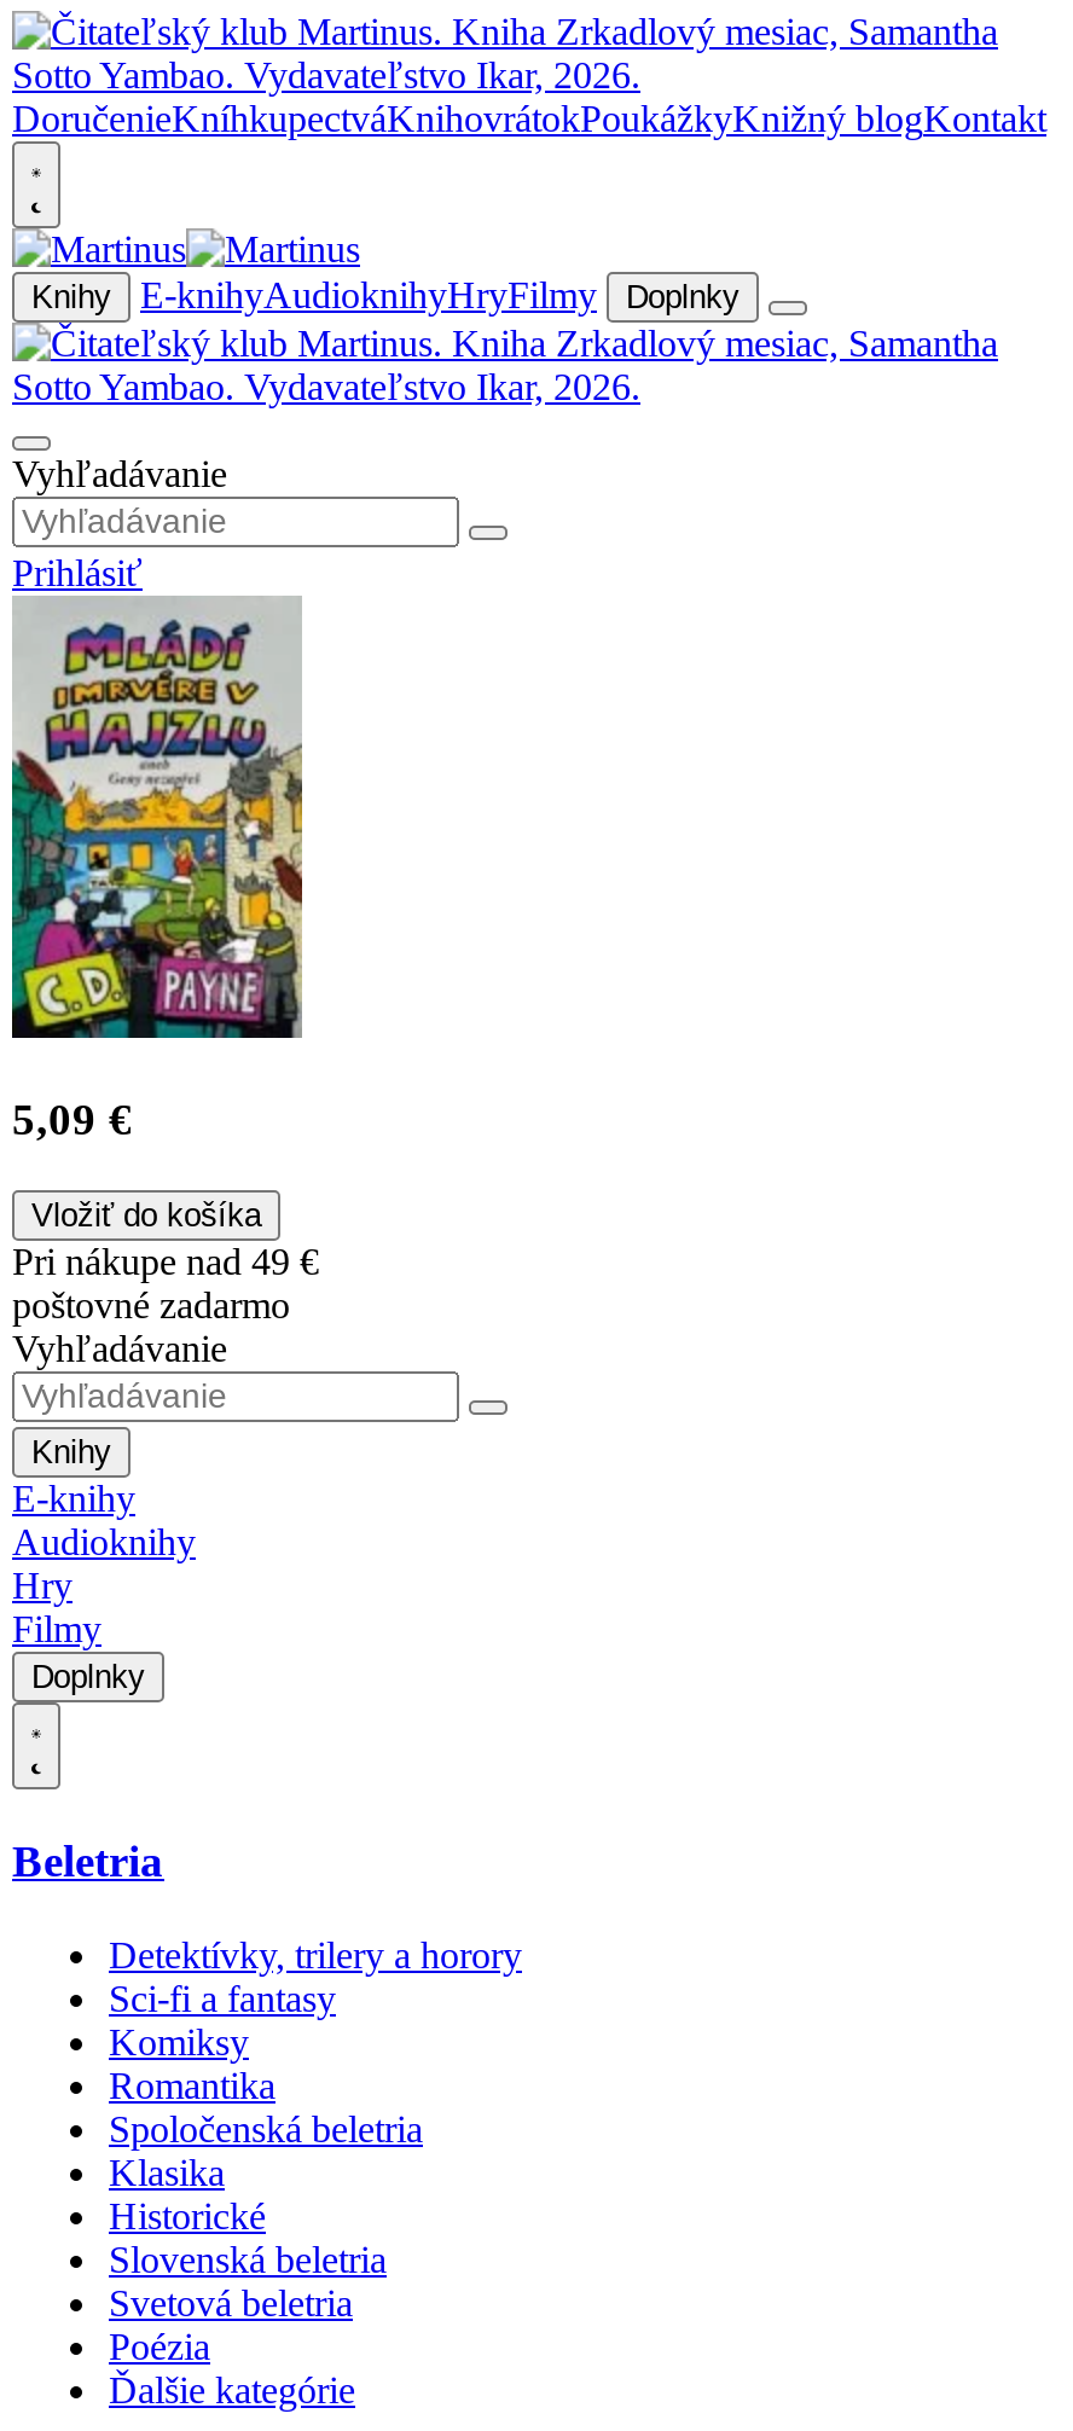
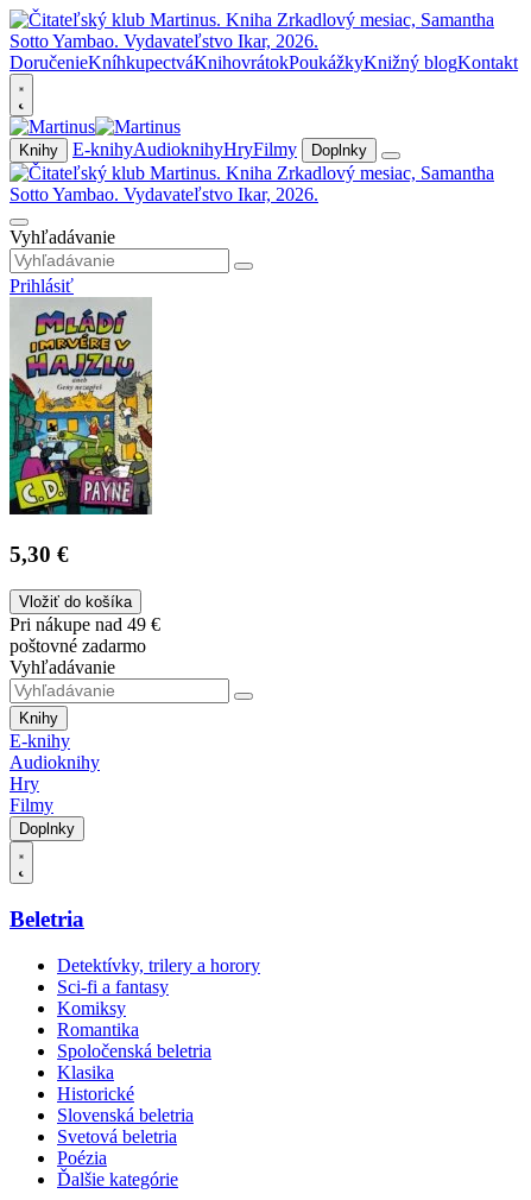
[12,1093,133,1143] 5,09 € -> [10,541,69,566] 5,30 €

